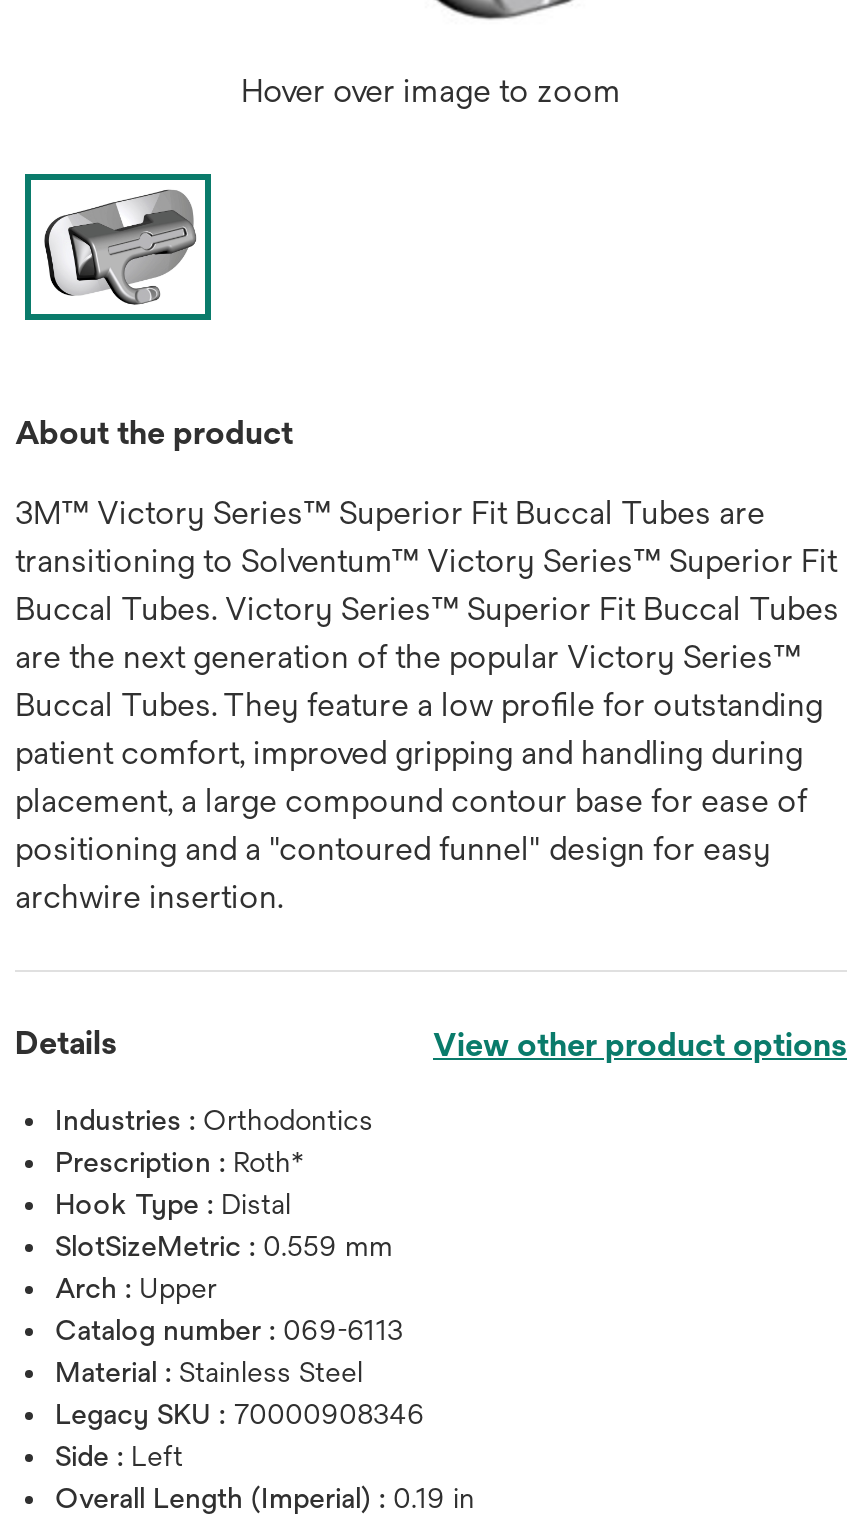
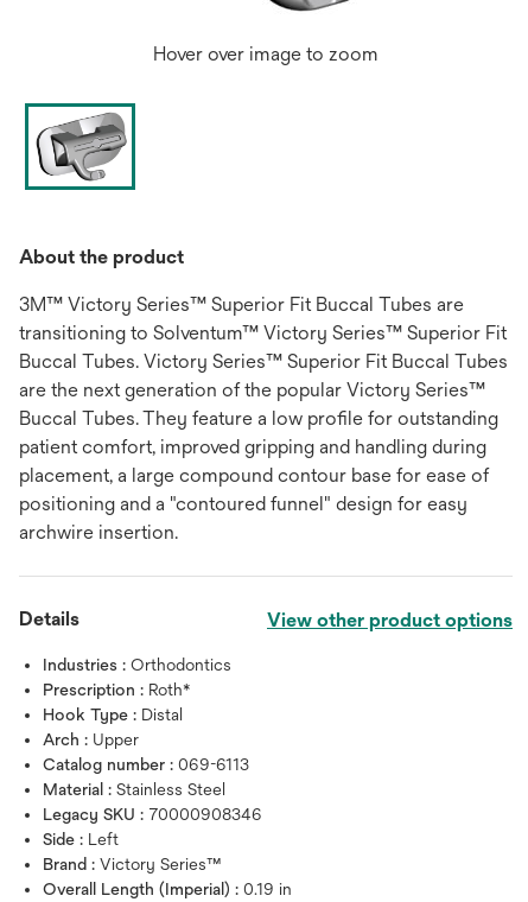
[55,1230,393,1262] SlotSizeMetric : 0.559 mm -> none
moved [55,1272,425,1472] -> [43,730,262,848]: Arch : Upper | Catalog number : 069-6113 | Material : Stainless Steel | Legacy SKU : 70000908346 | Side : Left
none -> [43,854,222,873] Brand : Victory Series™

